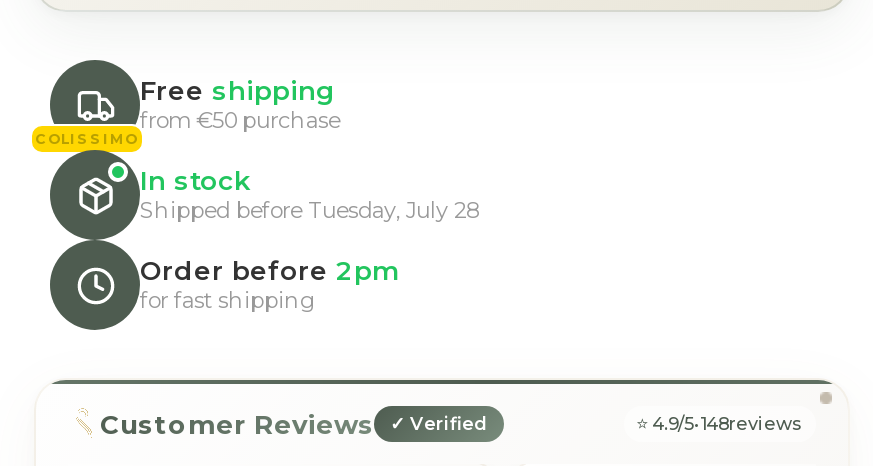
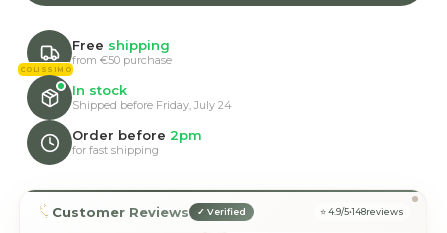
[140,196,478,224] Shipped before Tuesday, July 28 -> [72,98,232,112] Shipped before Friday, July 24

